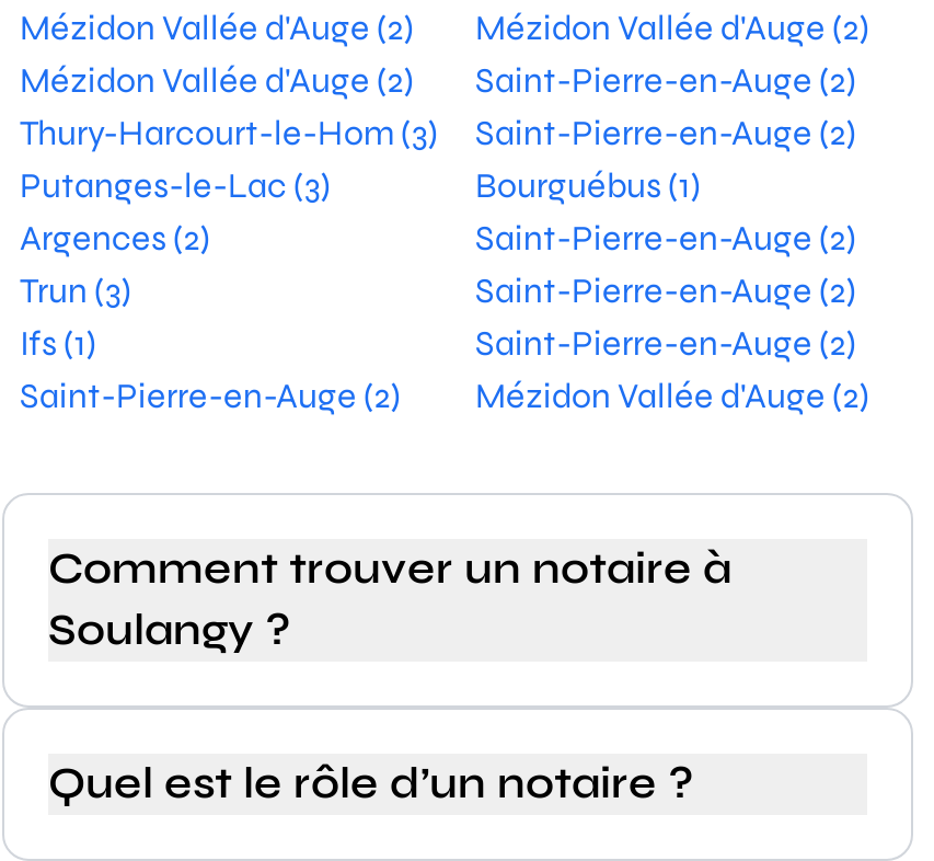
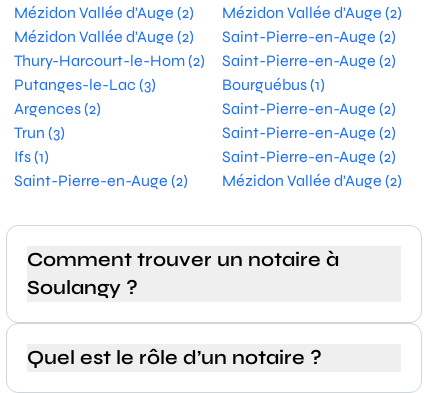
[20,112,438,153] Thury-Harcourt-le-Hom (3) -> [14,51,205,70] Thury-Harcourt-le-Hom (2)

